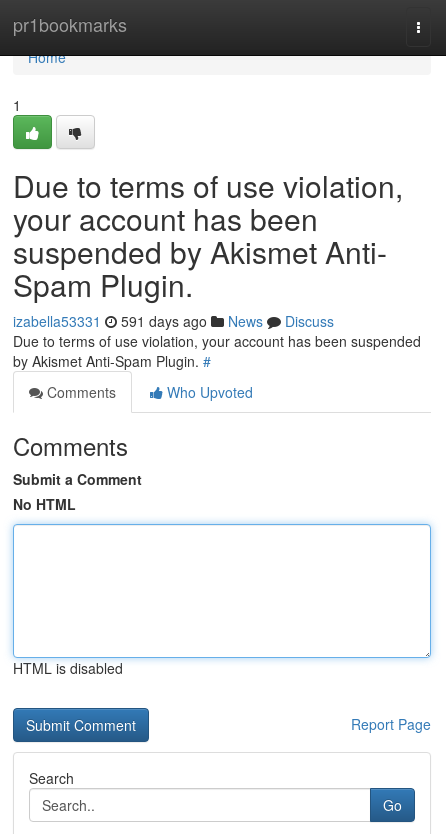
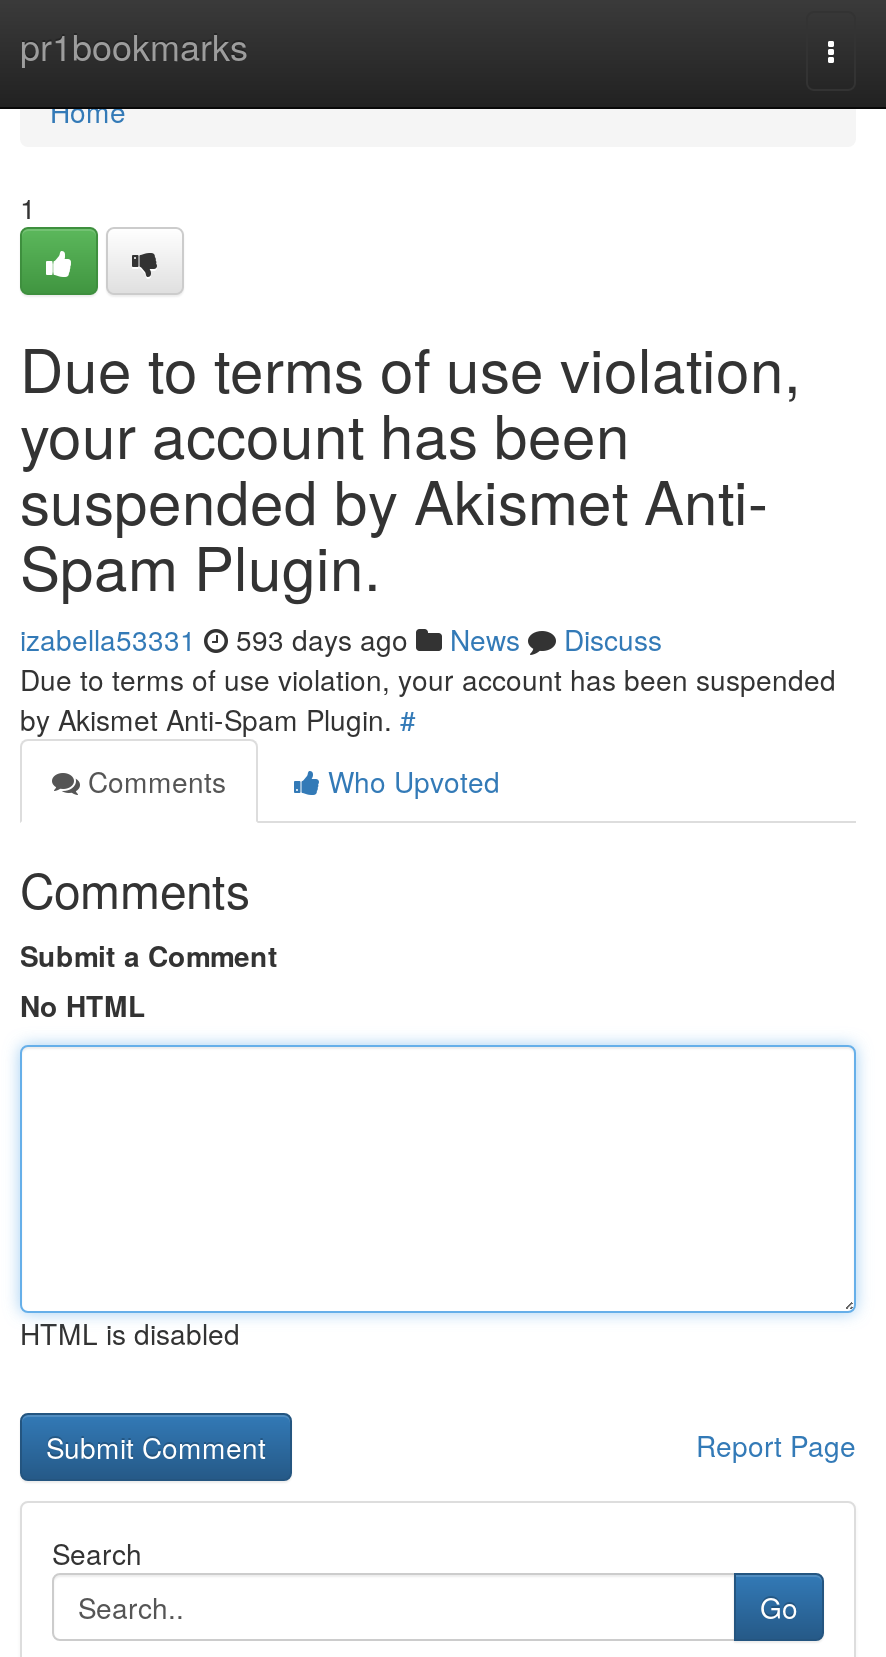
[13,311,334,331] izabella53331 591 days ago News Discuss -> [20,619,662,659] izabella53331 593 days ago News Discuss

